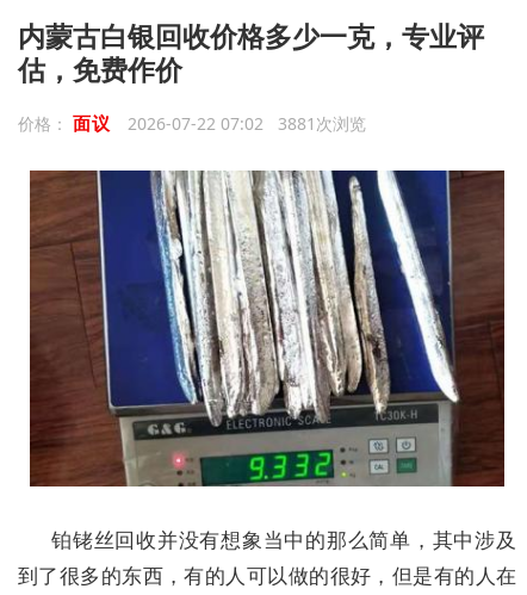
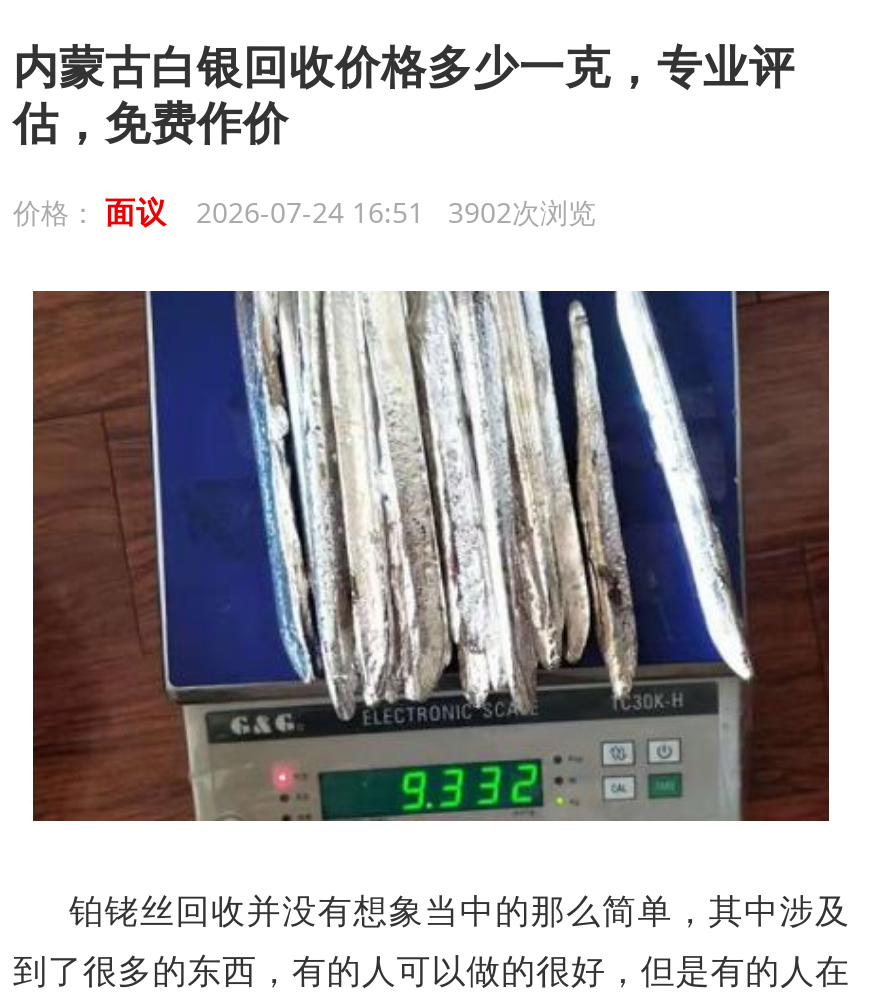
[18,111,365,135] 价格：面议 2026-07-22 07:02 3881次浏览 -> [13,191,596,231] 价格：面议 2026-07-24 16:51 3902次浏览

